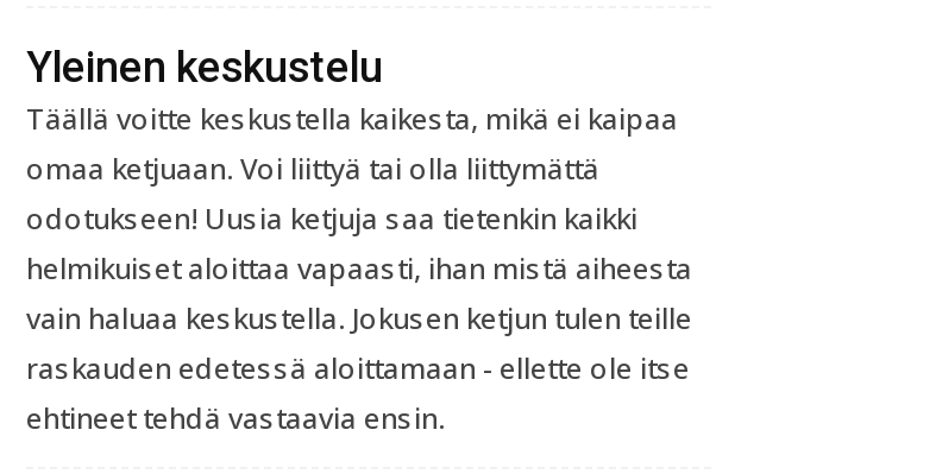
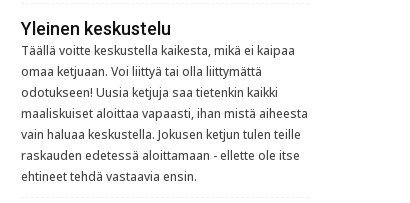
[26,248,692,289] helmikuiset aloittaa vapaasti, ihan mistä aiheesta -> [21,105,308,122] maaliskuiset aloittaa vapaasti, ihan mistä aiheesta

